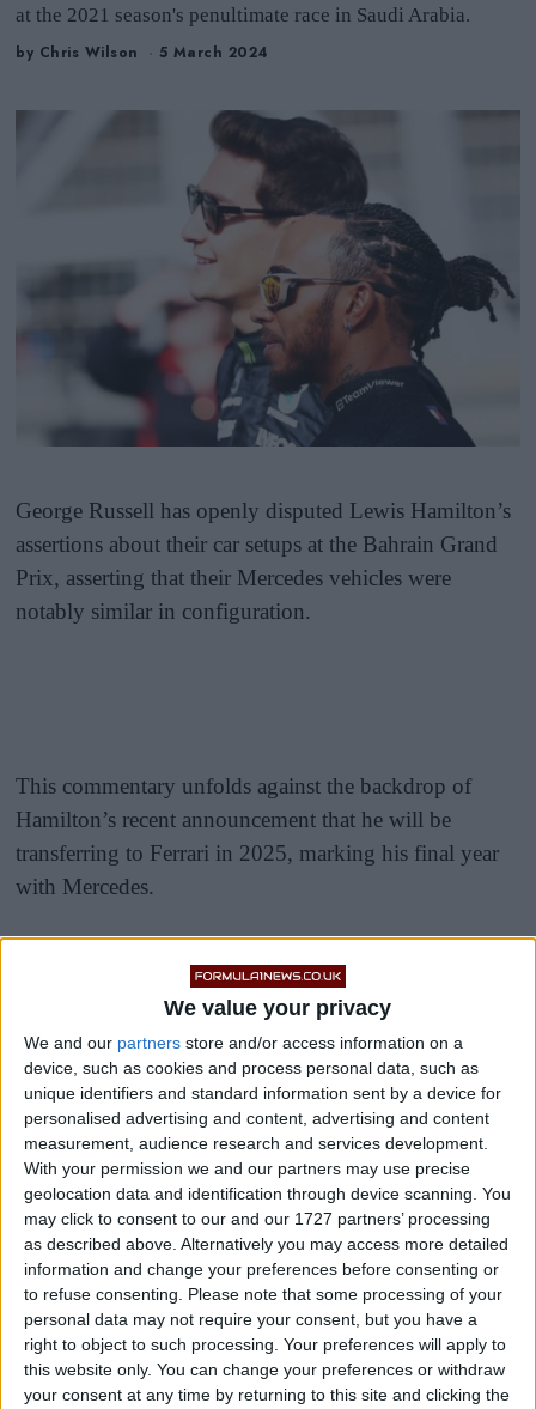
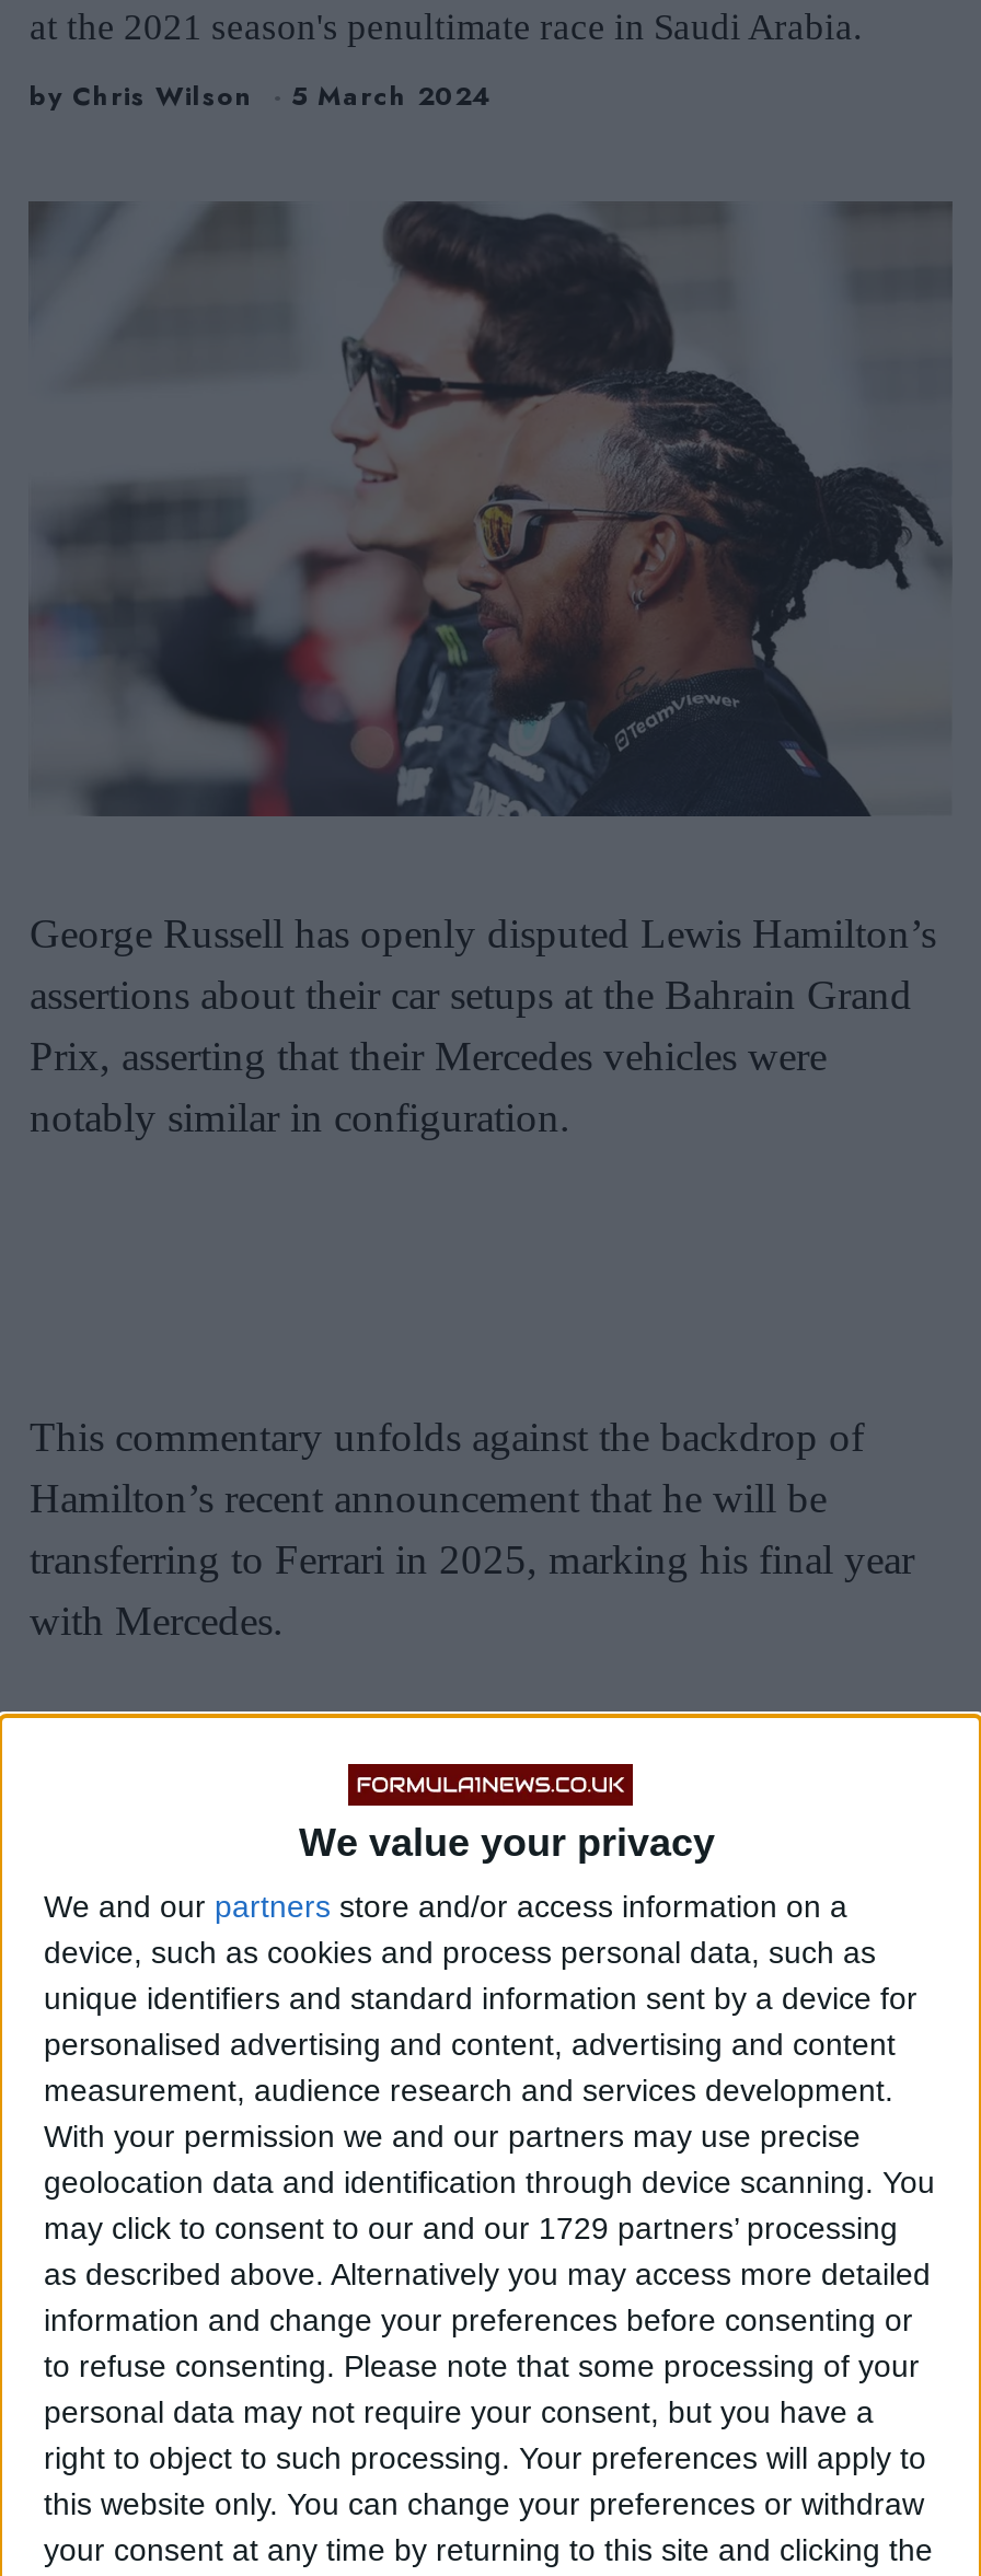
[24,1209,491,1229] may click to consent to our and our 1727 partners’ processing -> [44,2211,898,2246] may click to consent to our and our 1729 partners’ processing

